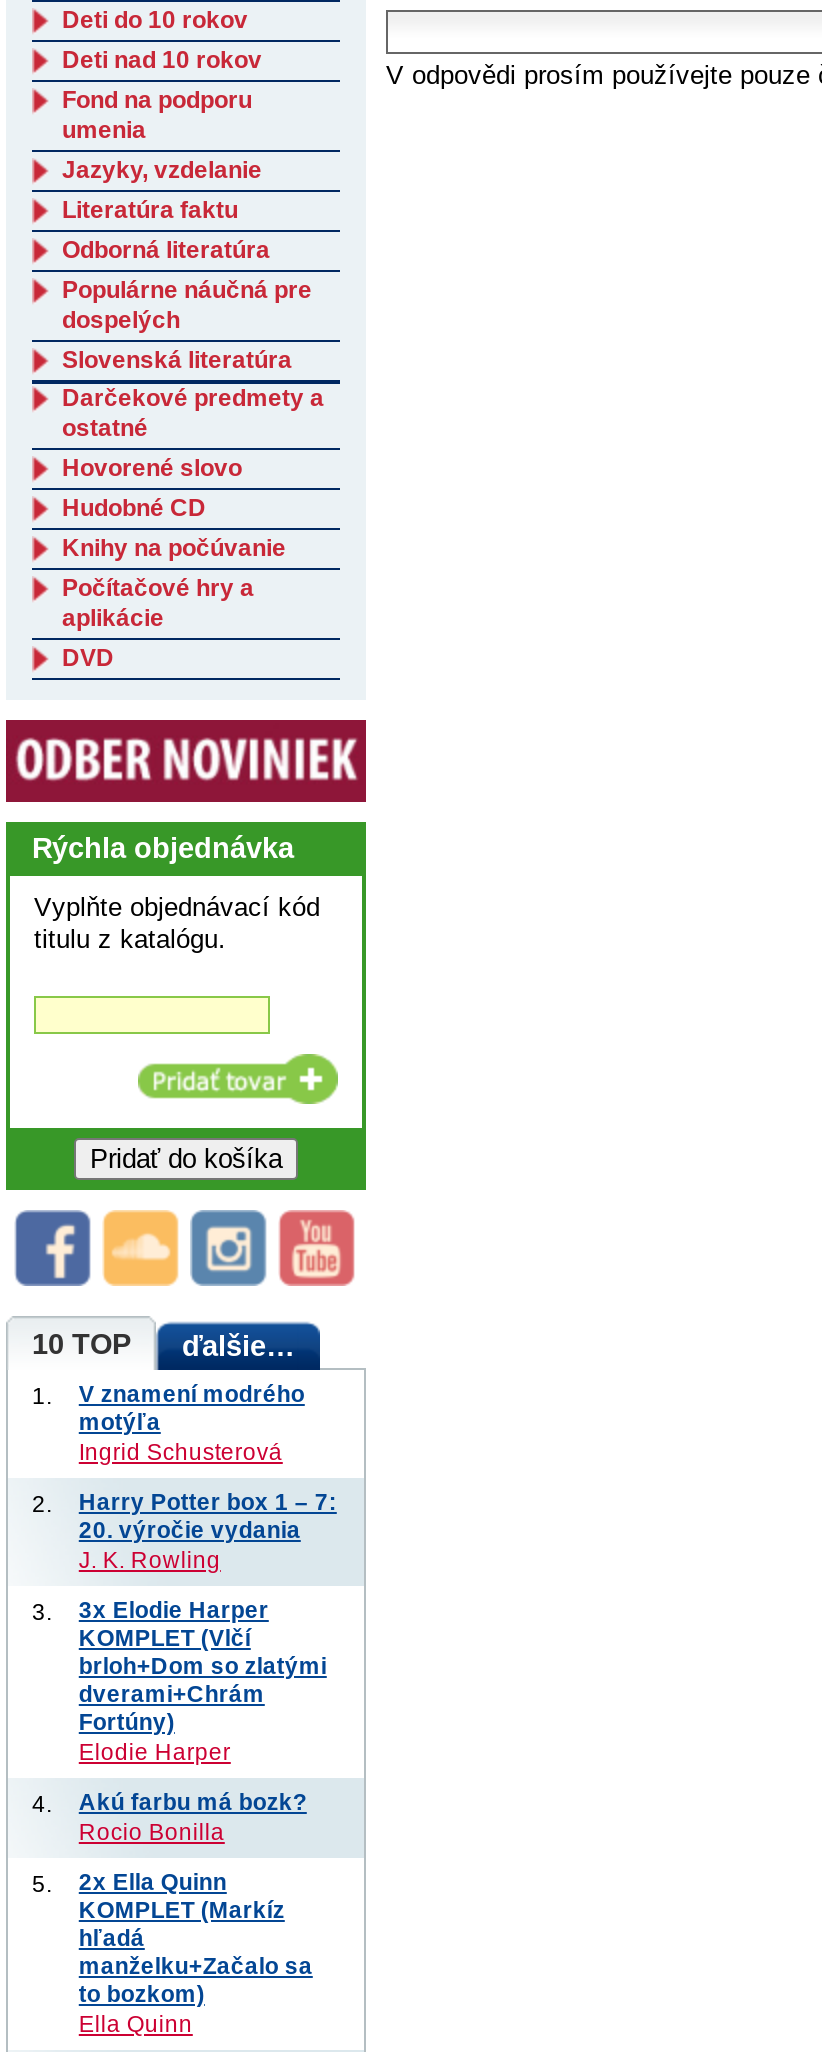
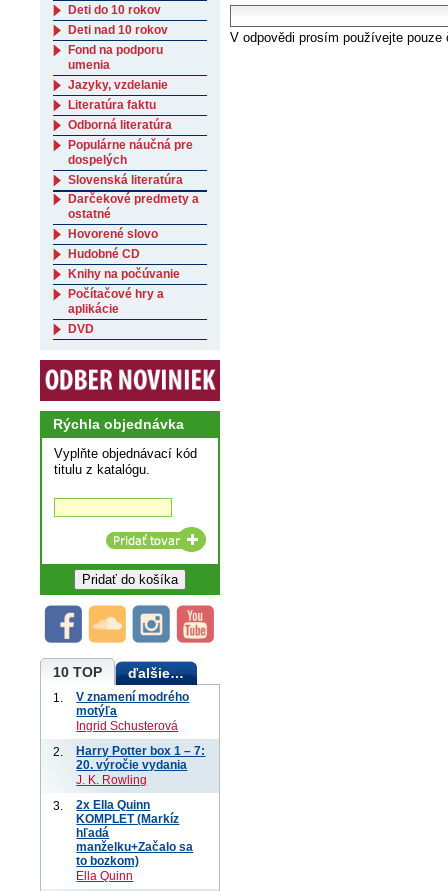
[32,1595,327,1895] 3x Elodie Harper | KOMPLET (Vlčí | brloh+Dom so zlatými | dverami+Chrám | Fortúny) | Elodie Harper | 4. | Akú farbu má bozk? | Rocio Bonilla | 5. -> none

